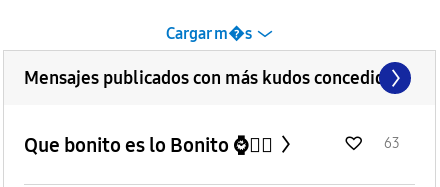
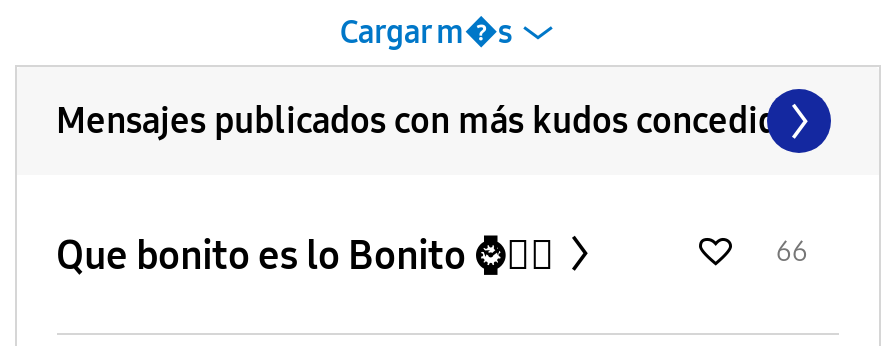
[383,134,399,151] 63 -> [776,234,808,268] 66

